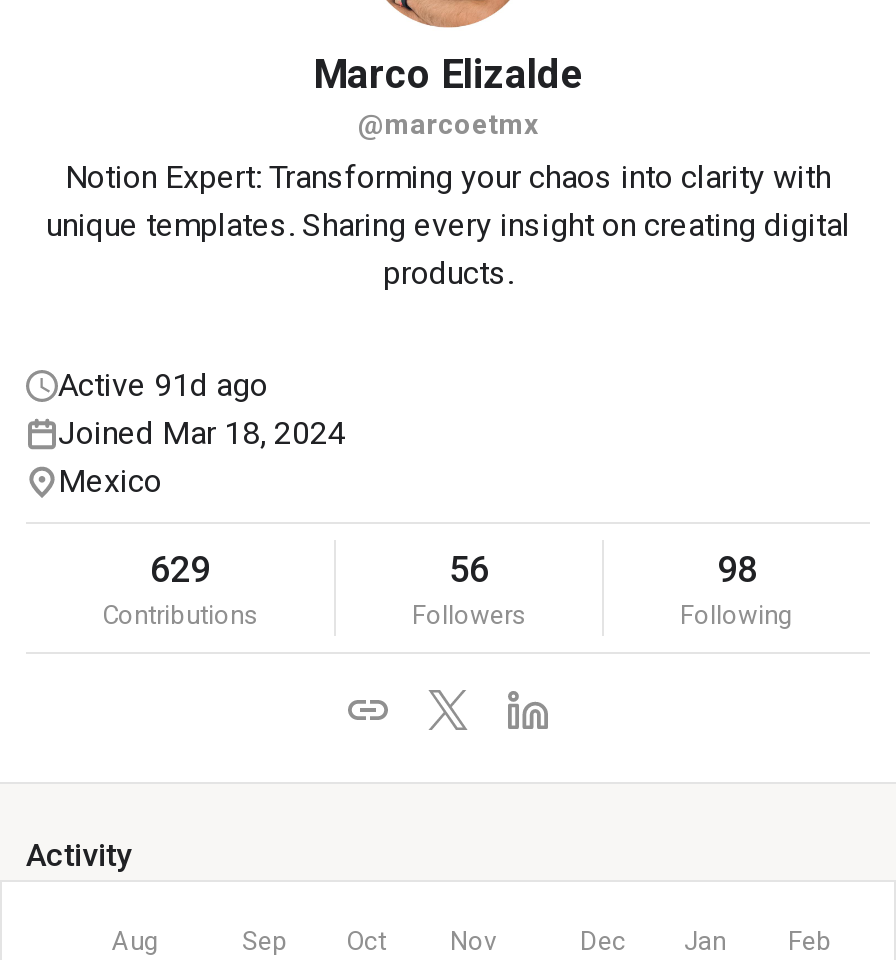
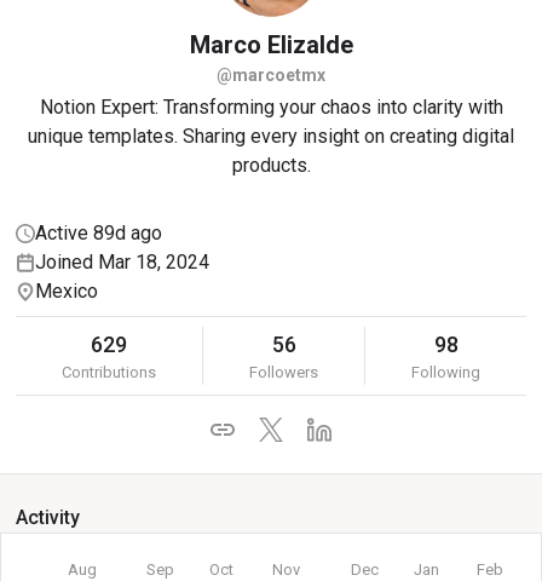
[58,366,268,404] Active 91d ago -> [35,222,162,245] Active 89d ago

